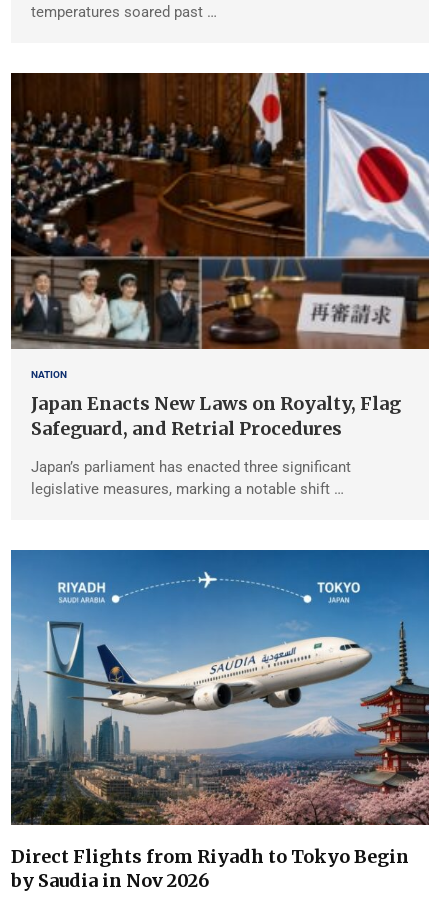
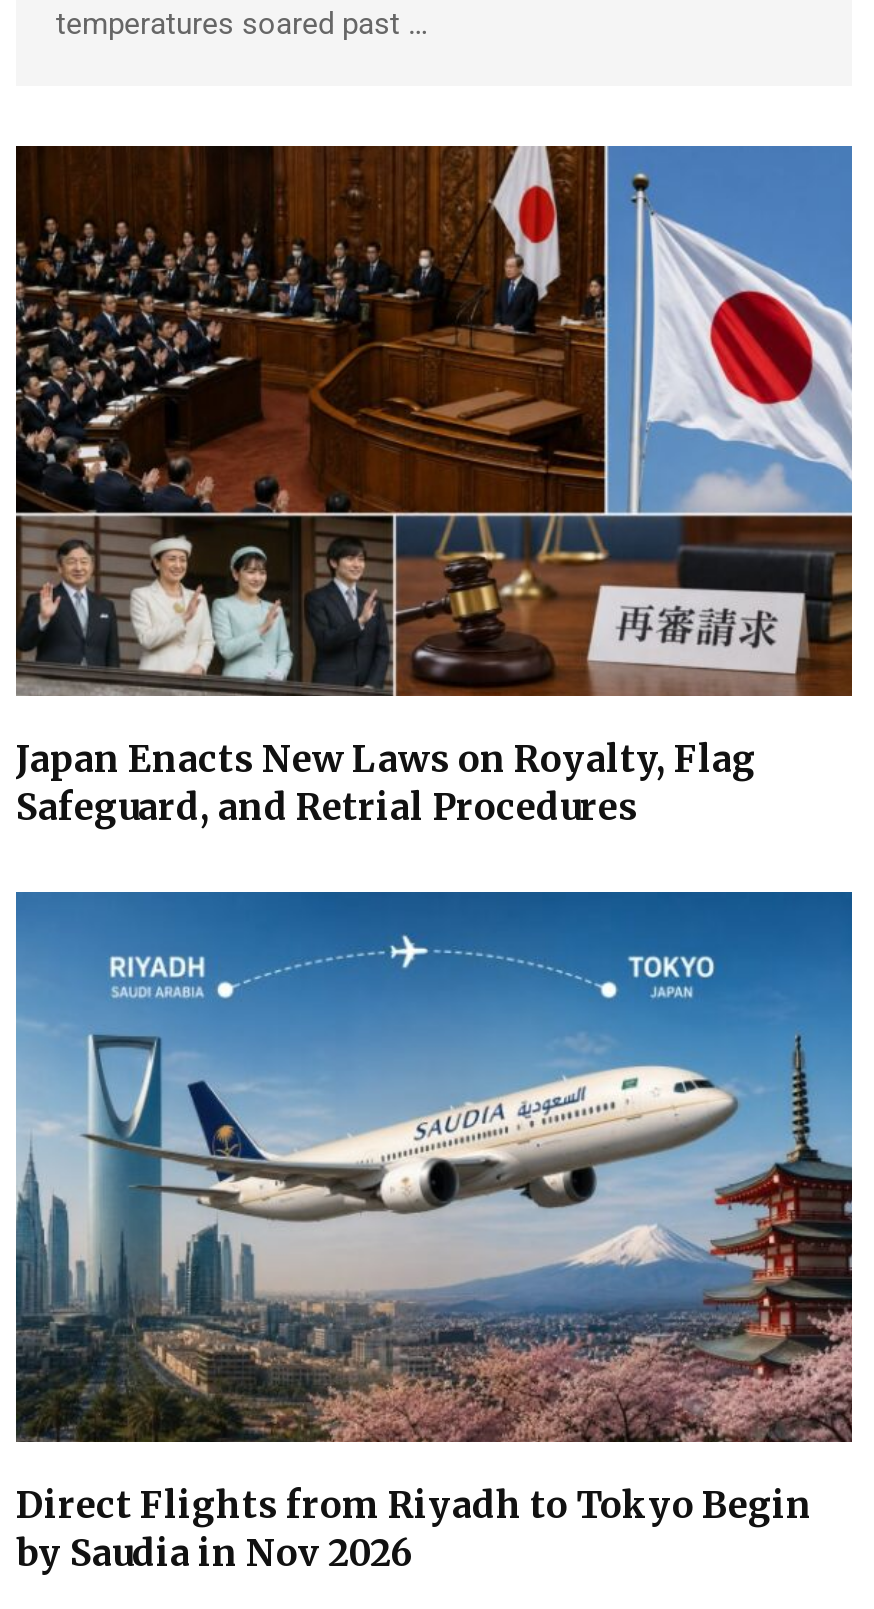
[31,369,67,380] NATION -> none
[31,458,351,498] Japan’s parliament has enacted three significant | legislative measures, marking a notable shift … -> none

